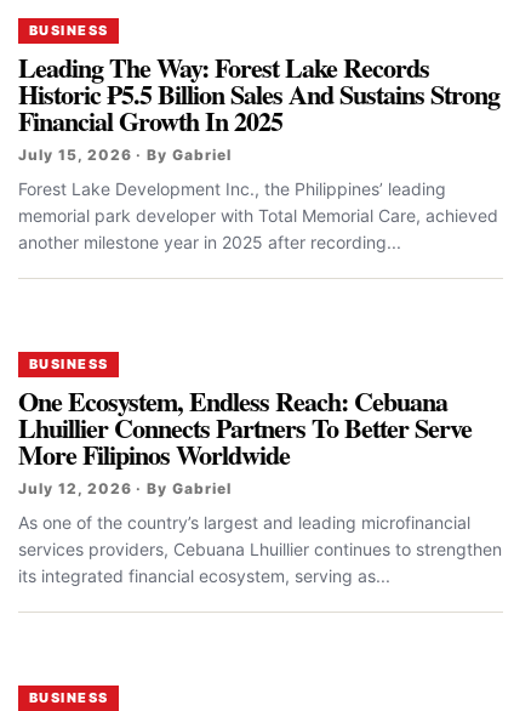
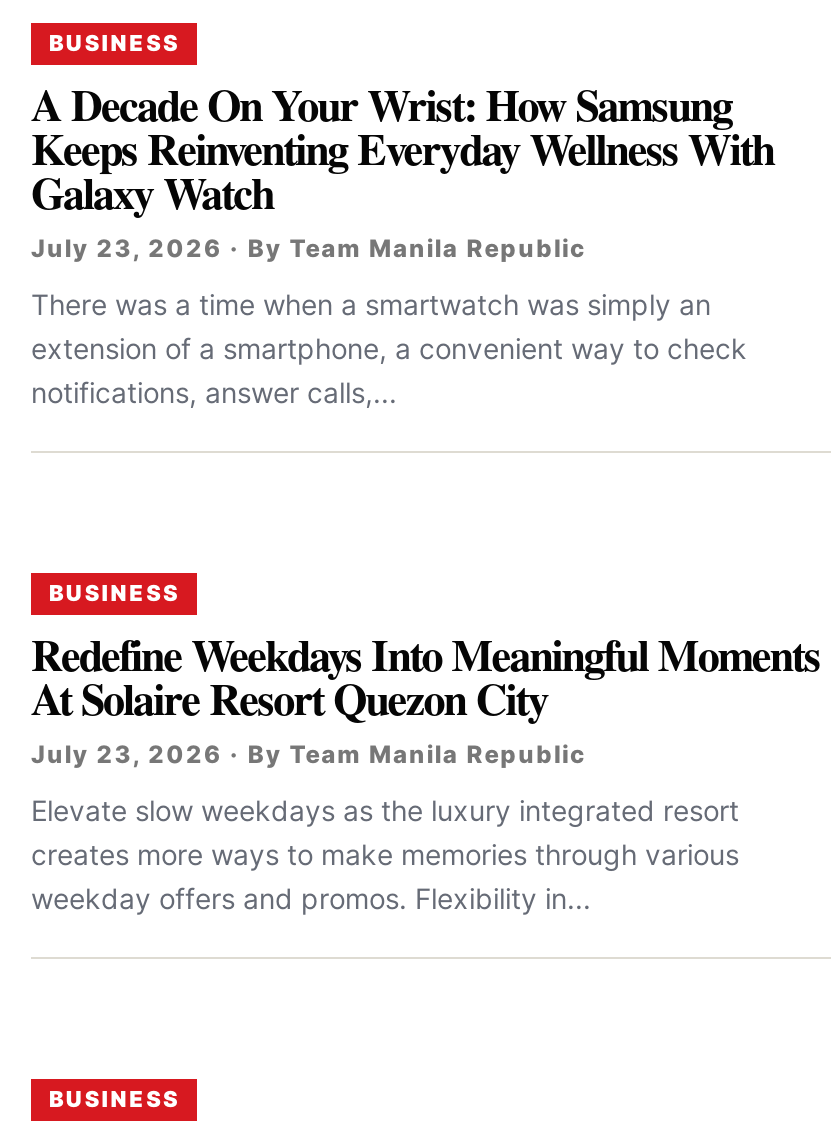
[18,48,500,164] Leading The Way: Forest Lake Records | Historic ₱5.5 Billion Sales And Sustains Strong | Financial Growth In 2025 | July 15, 2026 · By Gabriel -> [31,72,774,264] A Decade On Your Wrist: How Samsung | Keeps Reinventing Everyday Wellness With | Galaxy Watch | July 23, 2026 · By Team Manila Republic
[18,179,498,253] Forest Lake Development Inc., the Philippines’ leading | memorial park developer with Total Memorial Care, achieved | another milestone year in 2025 after recording... -> [31,288,747,410] There was a time when a smartwatch was simply an | extension of a smartphone, a convenient way to check | notifications, answer calls,...
[18,381,472,498] One Ecosystem, Endless Reach: Cebuana | Lhuillier Connects Partners To Better Serve | More Filipinos Worldwide | July 12, 2026 · By Gabriel -> [31,622,820,770] Redefine Weekdays Into Meaningful Moments | At Solaire Resort Quezon City | July 23, 2026 · By Team Manila Republic
[18,512,502,586] As one of the country’s largest and leading microfinancial | services providers, Cebuana Lhuillier continues to strengthen | its integrated financial ecosystem, serving as... -> [31,794,739,916] Elevate slow weekdays as the luxury integrated resort | creates more ways to make memories through various | weekday offers and promos. Flexibility in...

